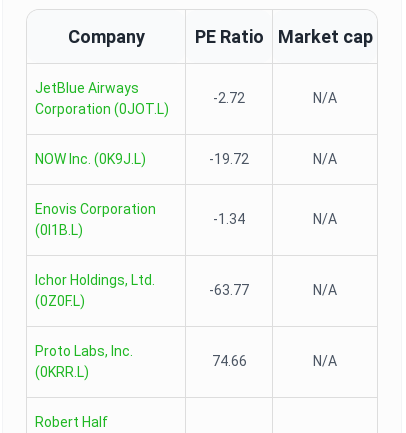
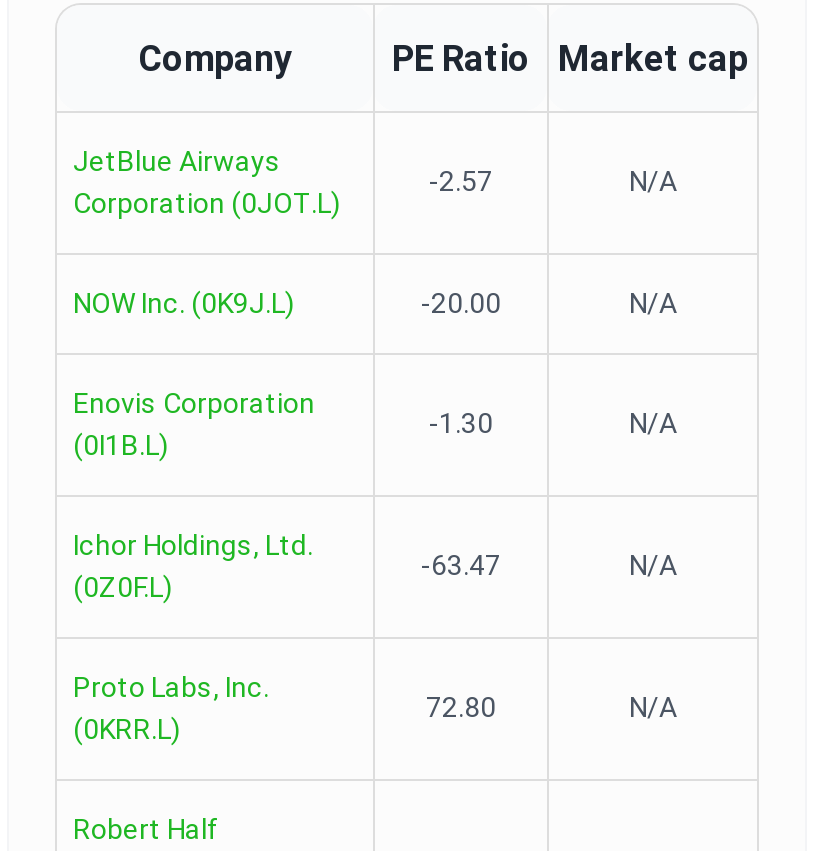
[213,90,245,106] -2.72 -> [429,165,493,197] -2.57
[209,151,249,167] -19.72 -> [421,287,501,319] -20.00
[213,211,245,227] -1.34 -> [429,407,493,439] -1.30
[209,282,249,298] -63.77 -> [421,549,501,581] -63.47
[211,353,246,369] 74.66 -> [426,691,496,723] 72.80

